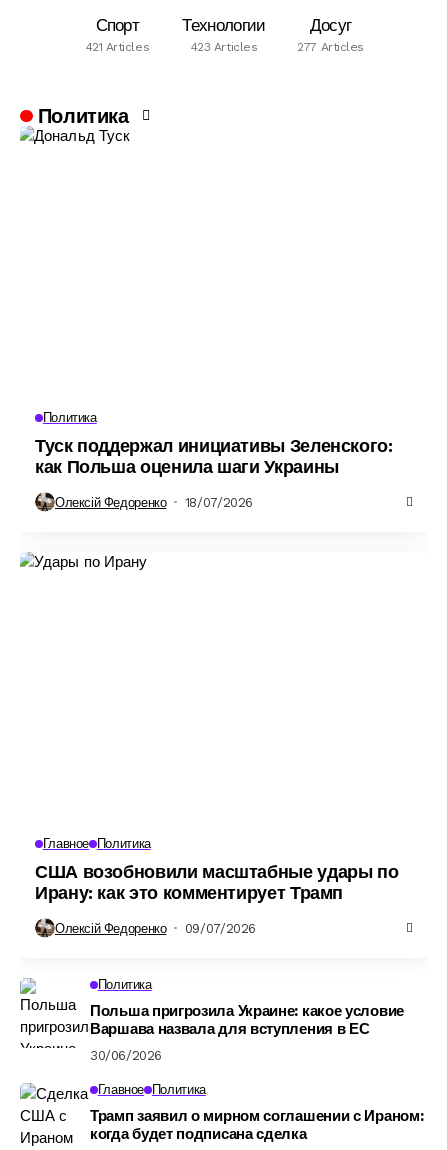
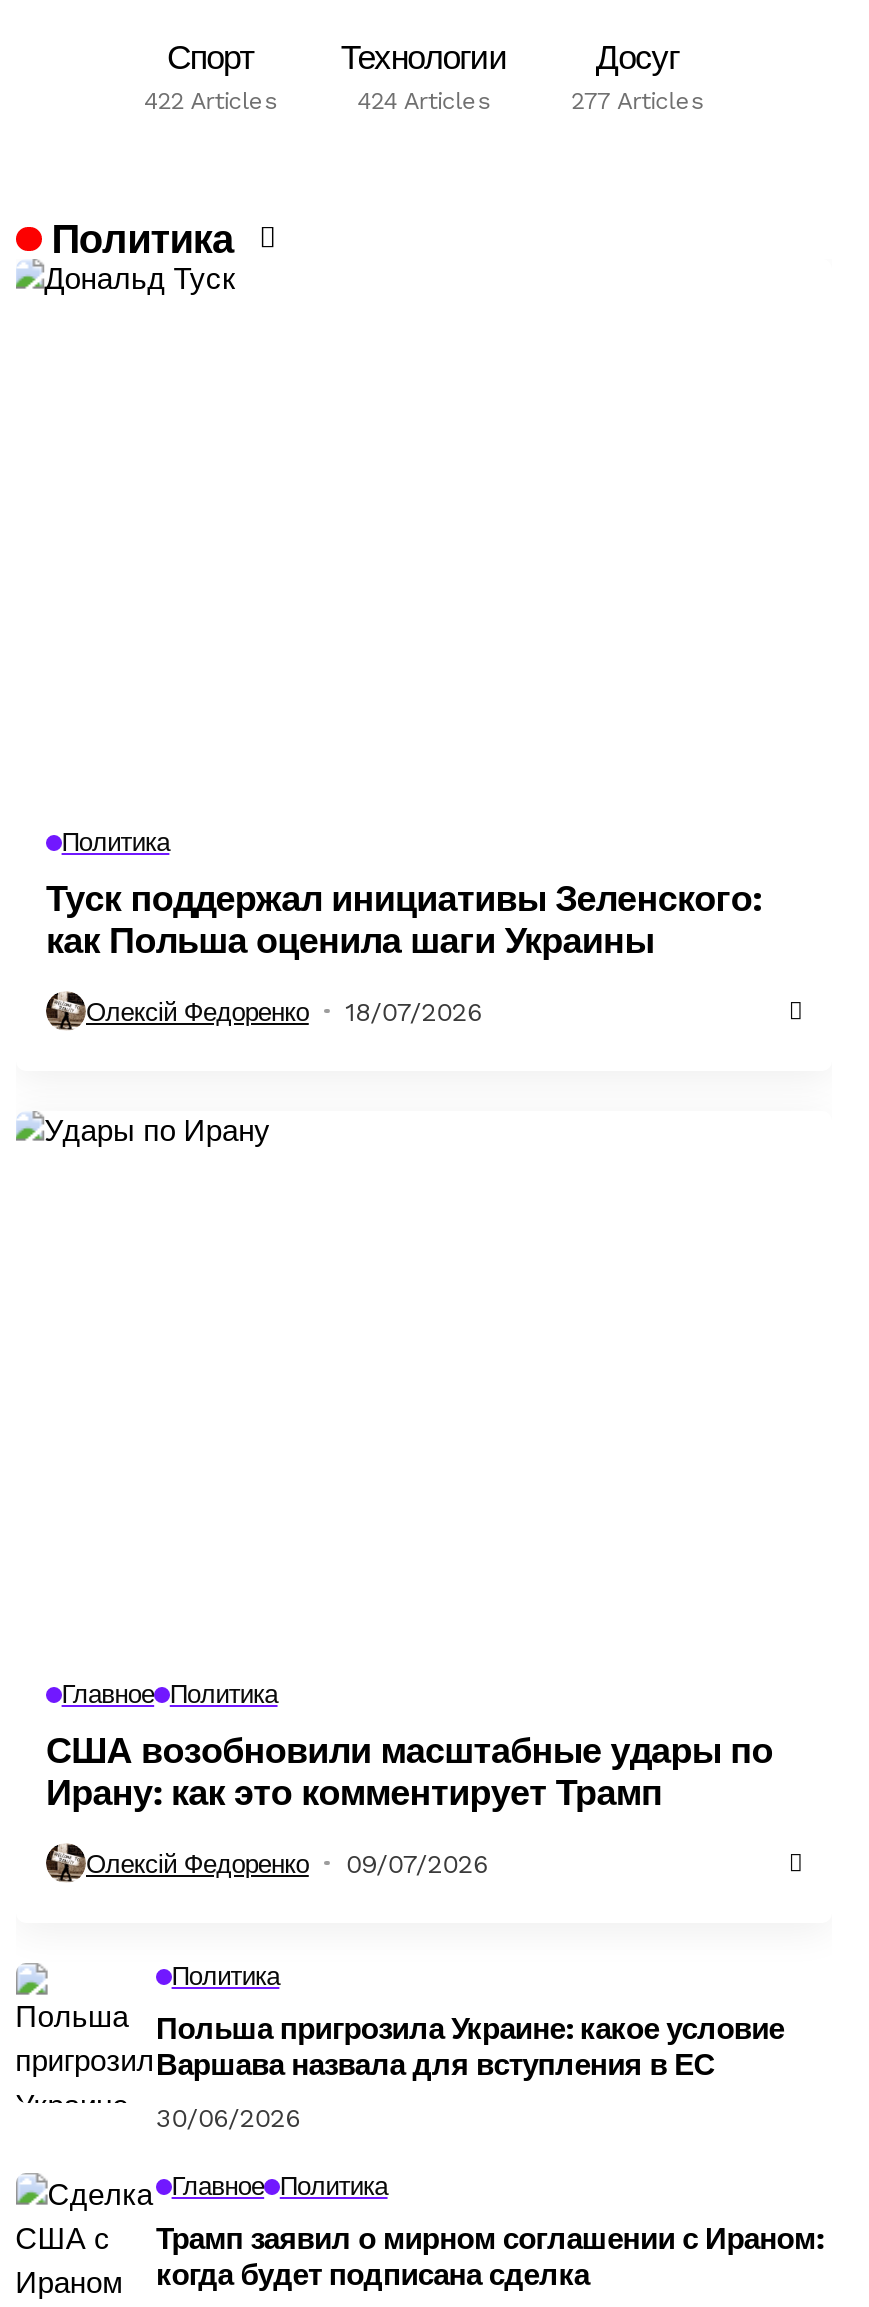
[85,40,149,54] 421 Articles -> [144,87,277,115] 422 Articles
[191,40,257,54] 423 Articles -> [357,87,491,115] 424 Articles

